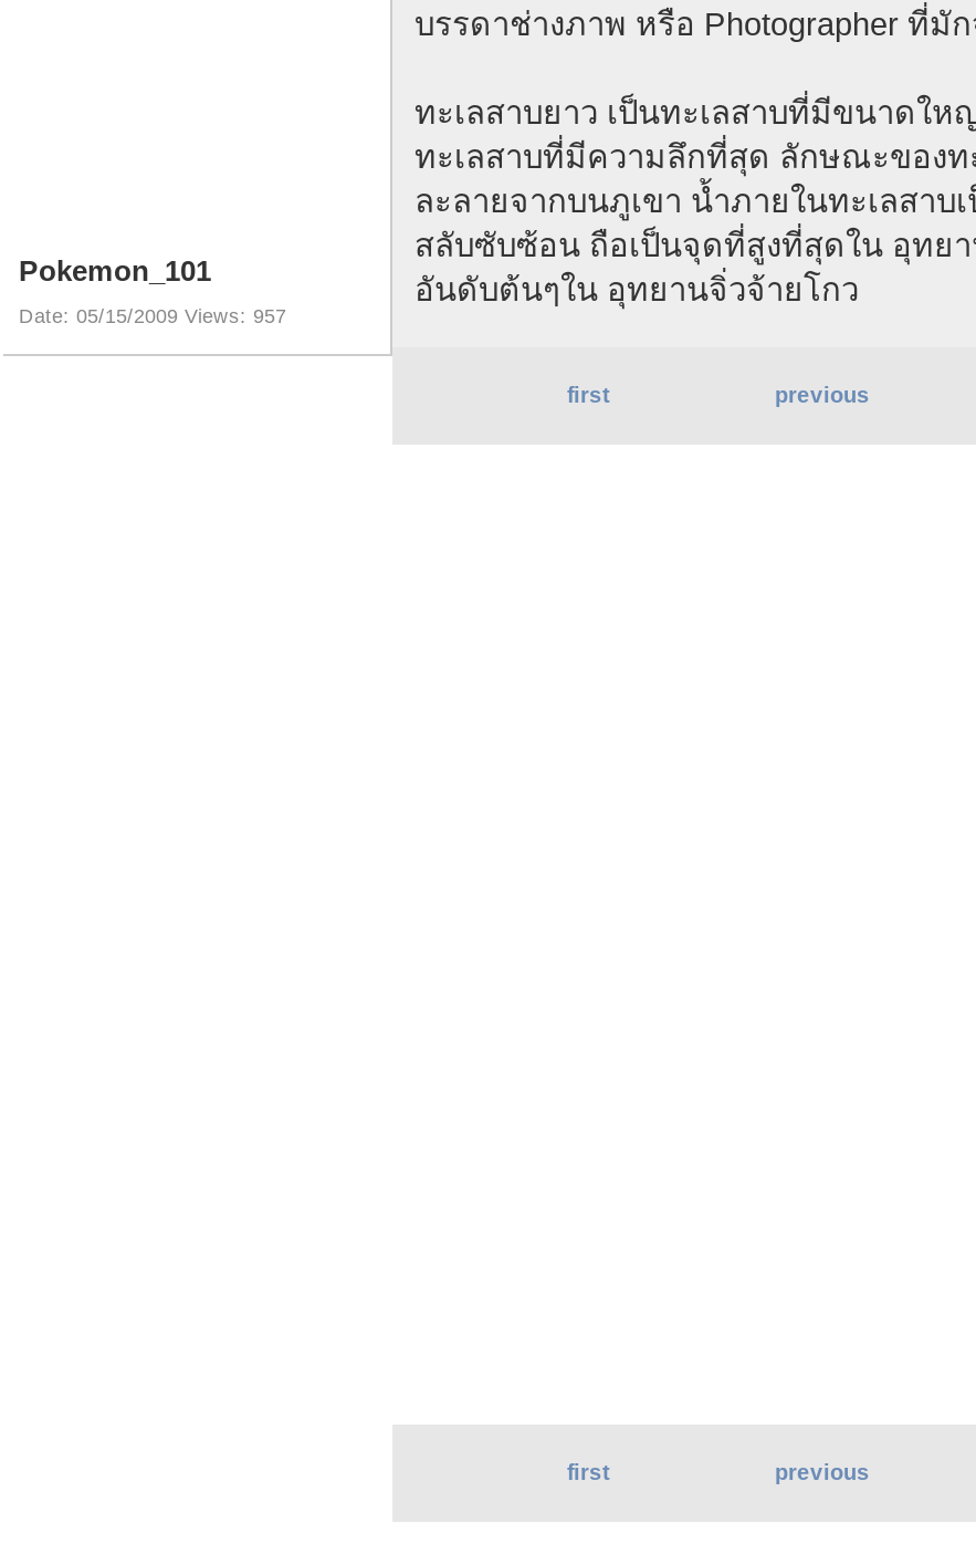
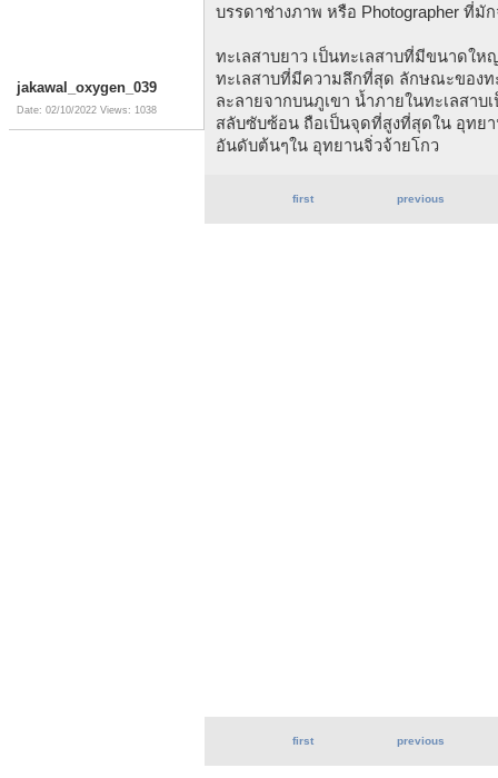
[19,255,211,288] Pokemon_101 -> [17,79,157,96] jakawal_oxygen_039
[19,304,286,326] Date: 05/15/2009 Views: 957 -> [17,104,157,115] Date: 02/10/2022 Views: 1038

